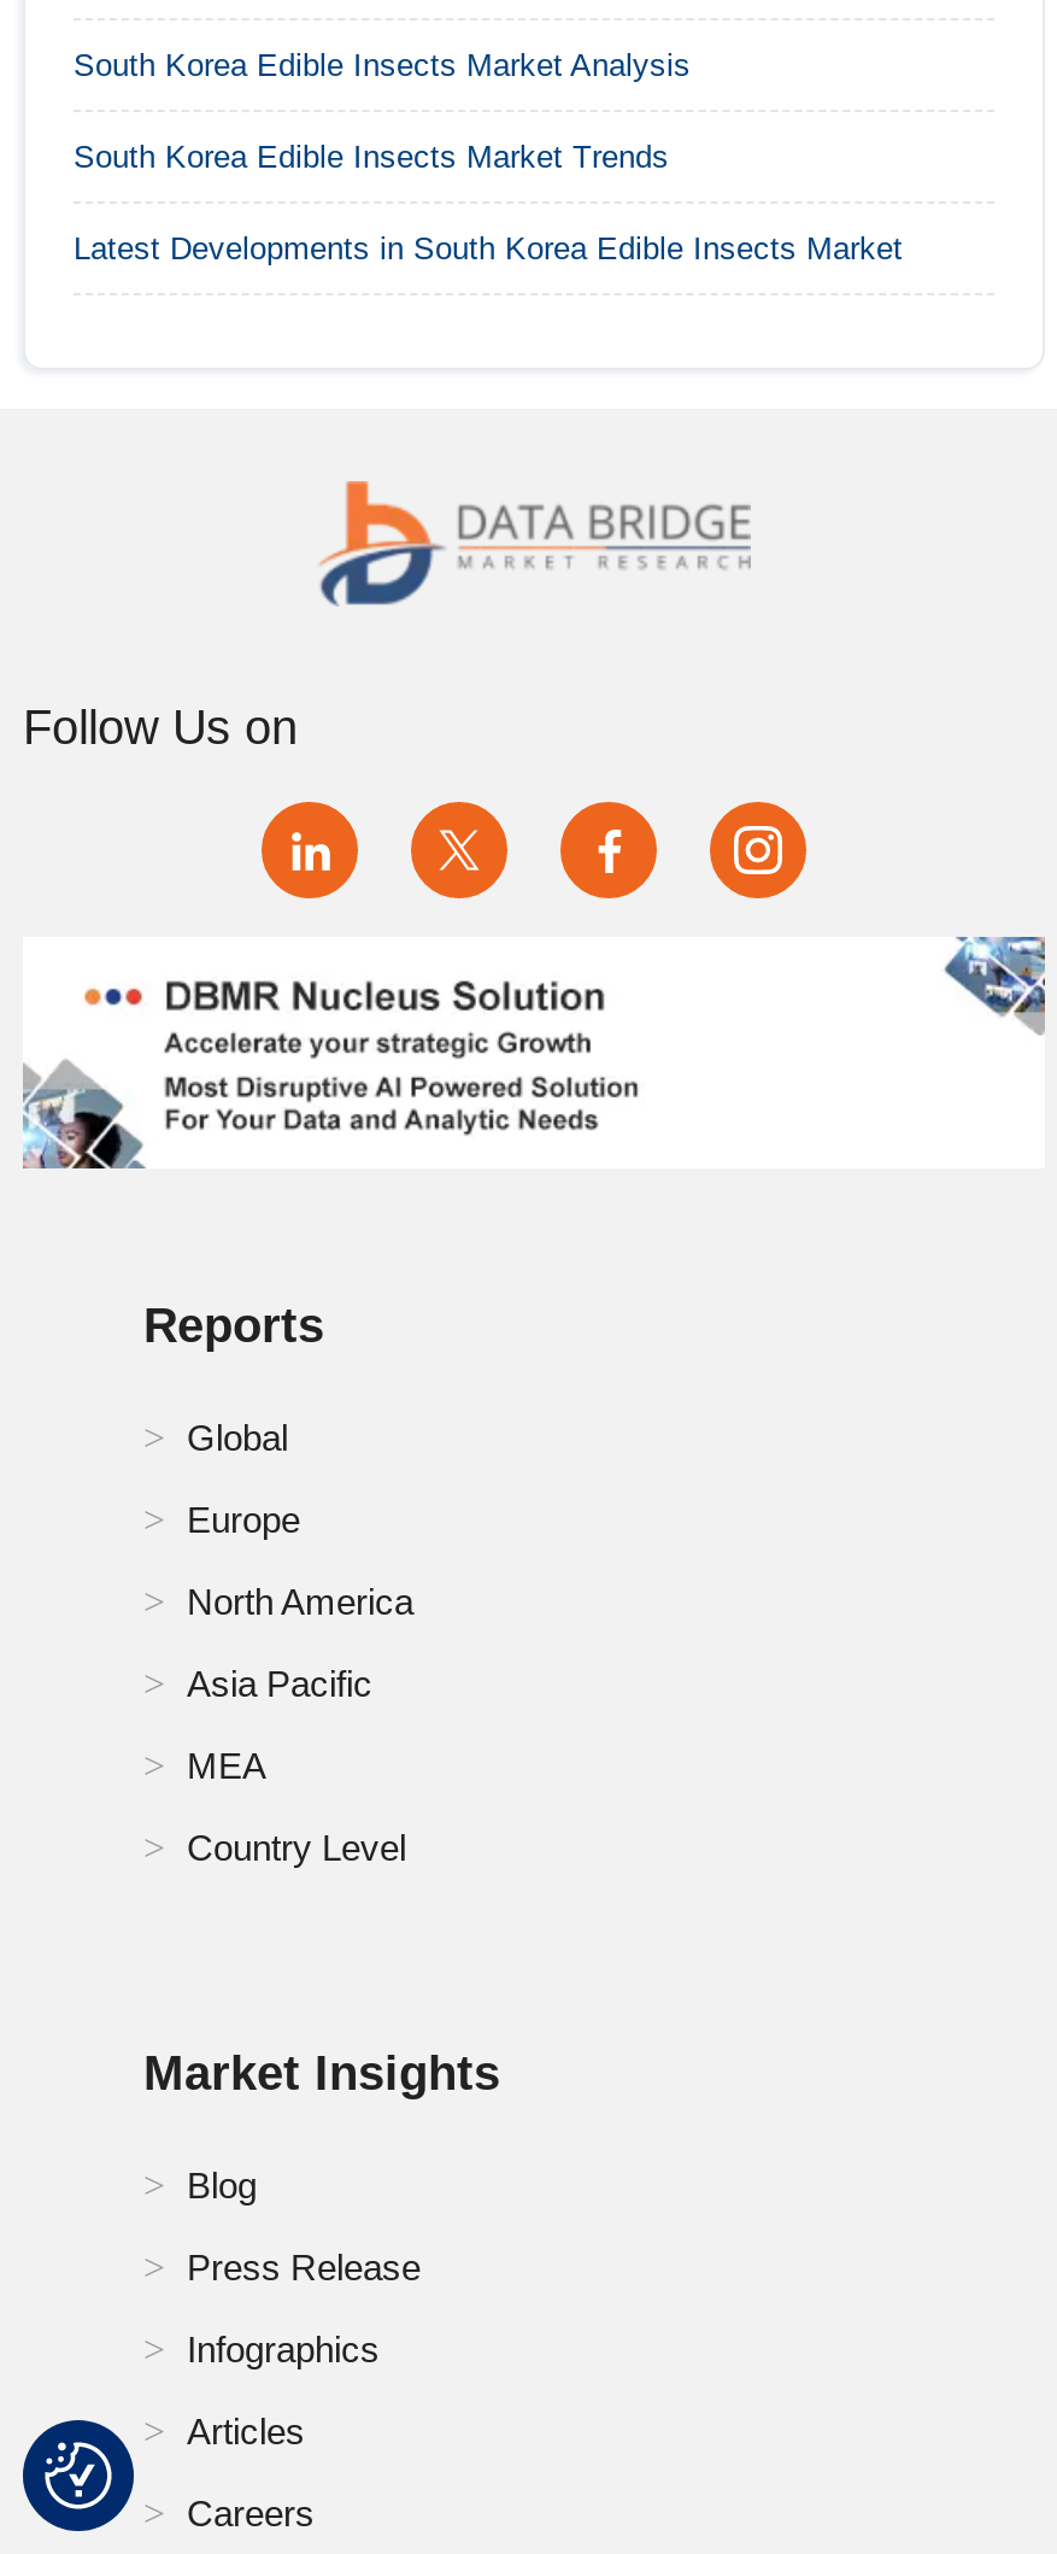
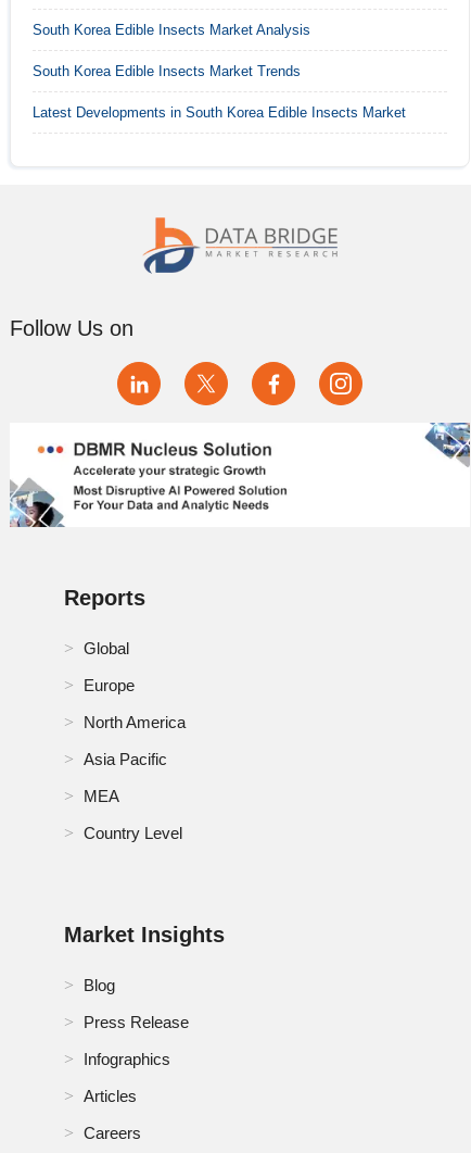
[20,2418,136,2534] [image] -> none

